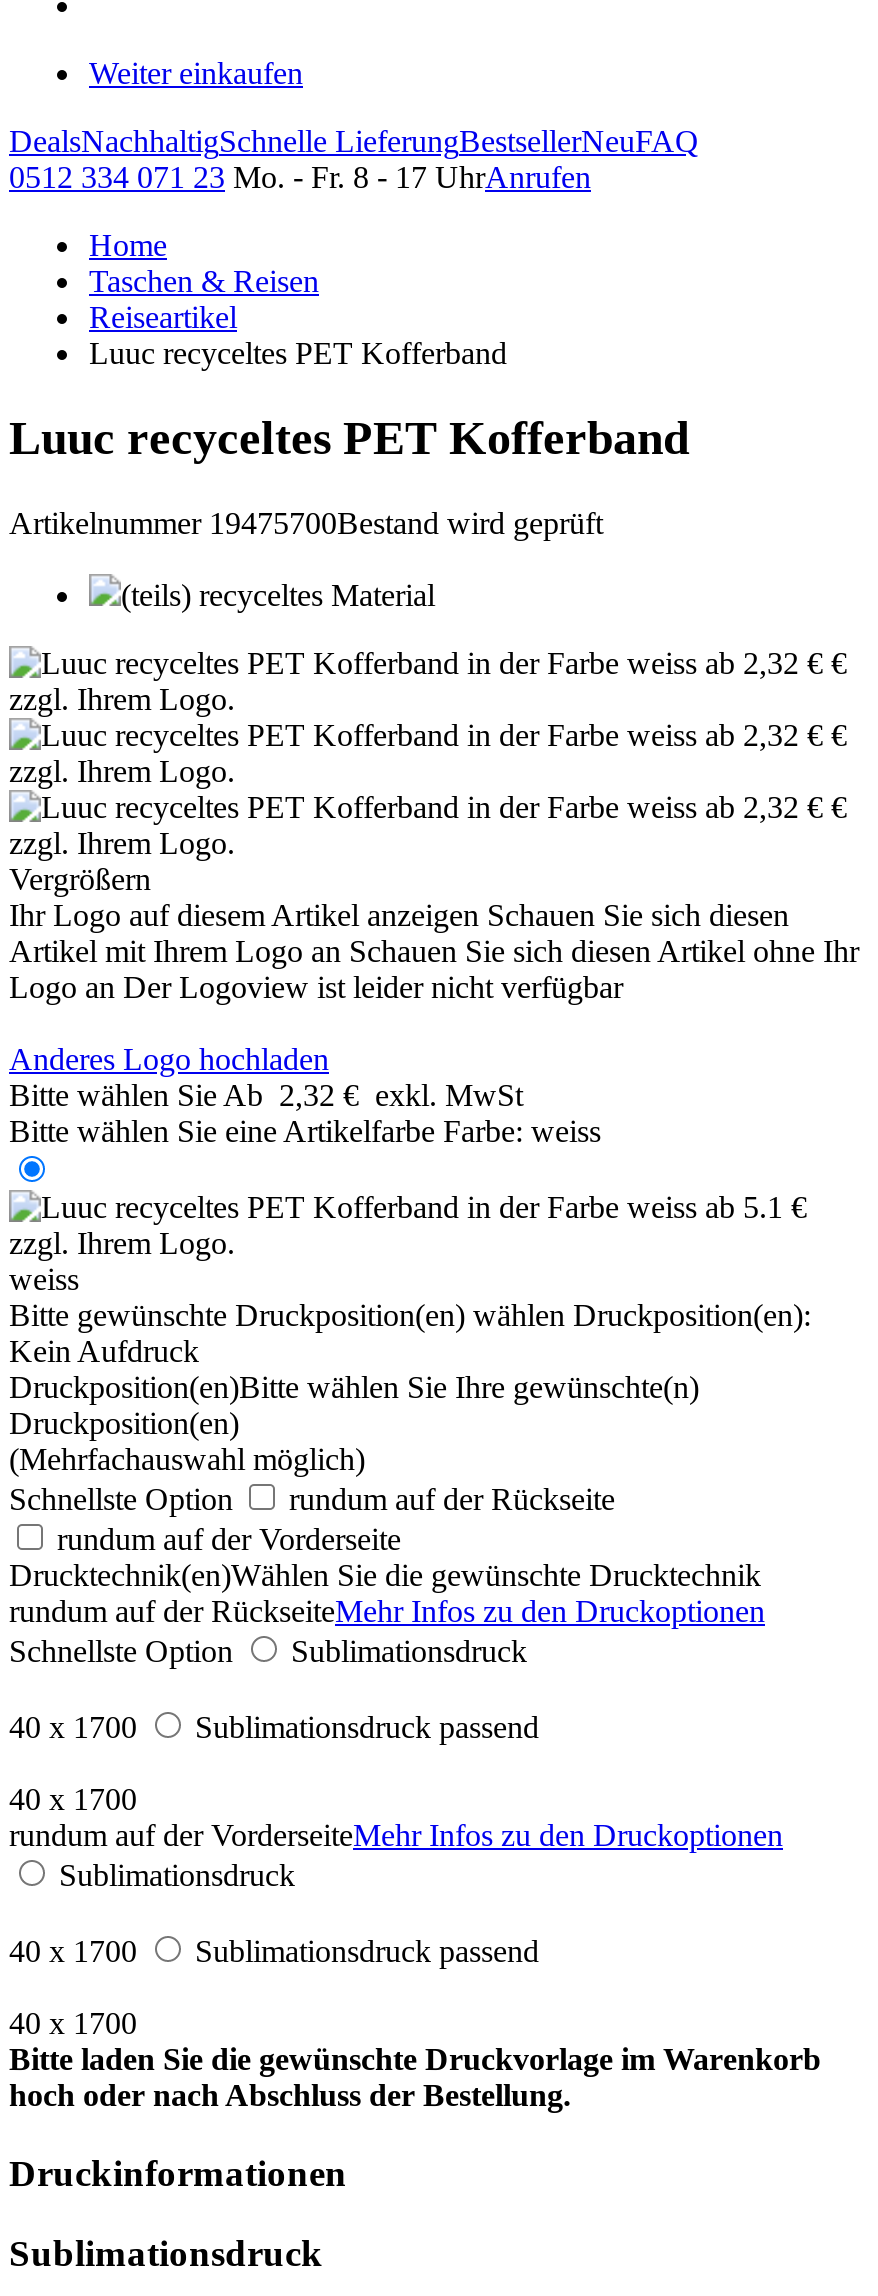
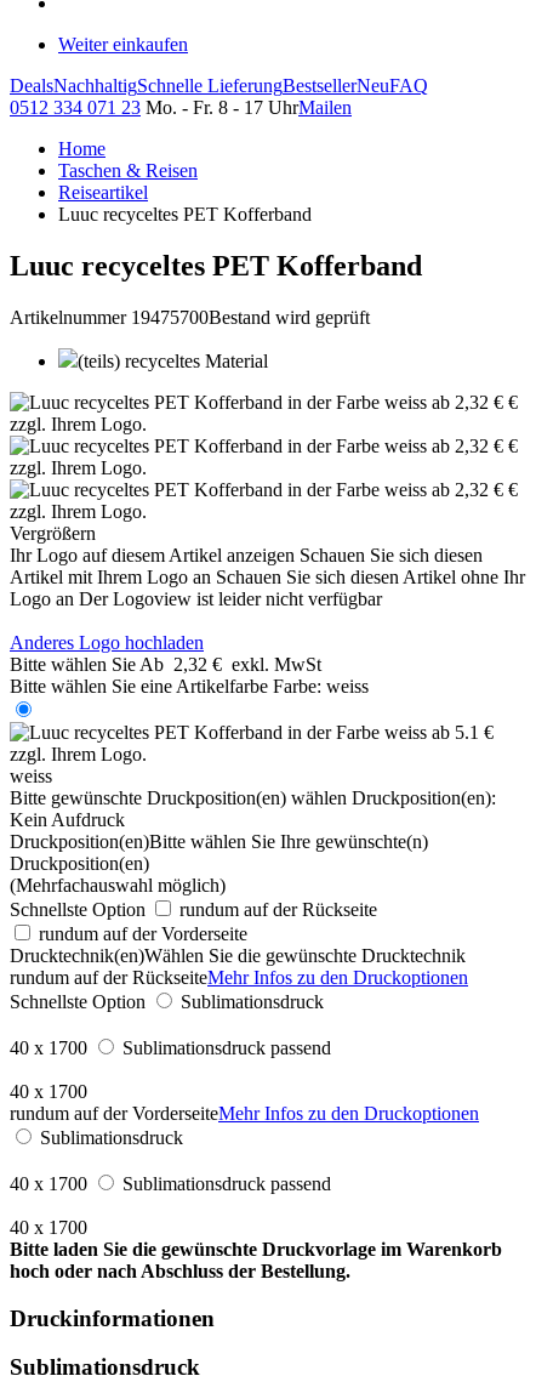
[9,160,591,194] 0512 334 071 23 Mo. - Fr. 8 - 17 UhrAnrufen -> [10,97,352,118] 0512 334 071 23 Mo. - Fr. 8 - 17 UhrMailen

